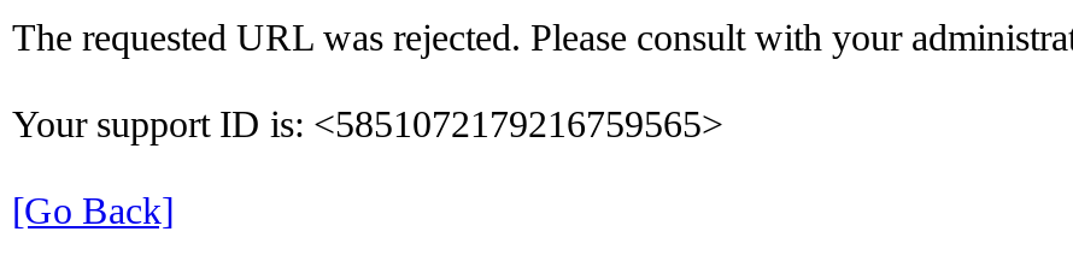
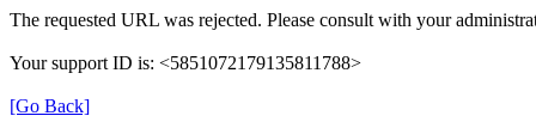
[12,103,723,144] Your support ID is: <5851072179216759565> -> [10,53,361,73] Your support ID is: <5851072179135811788>

